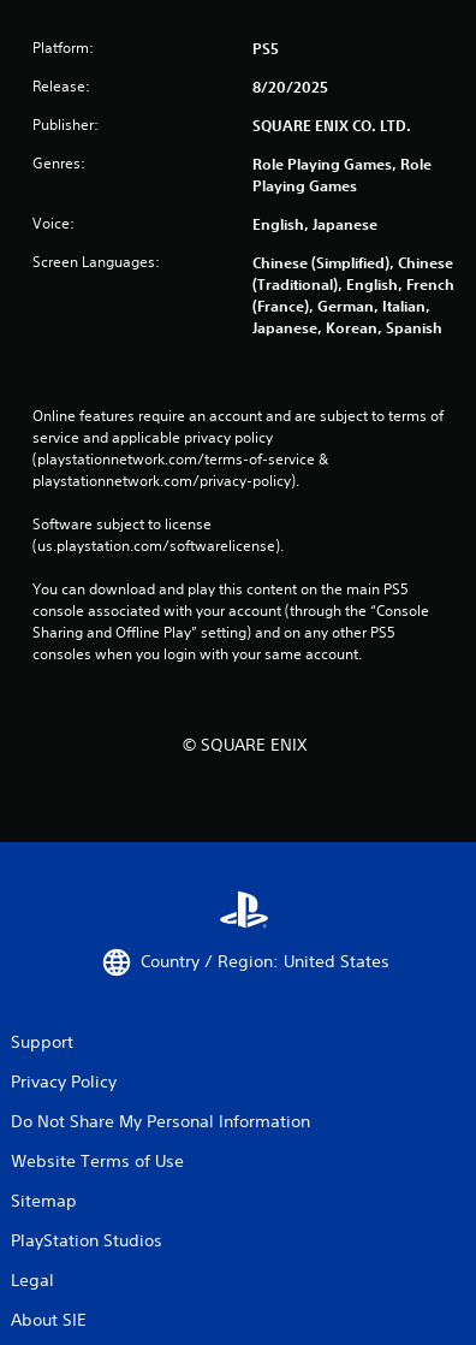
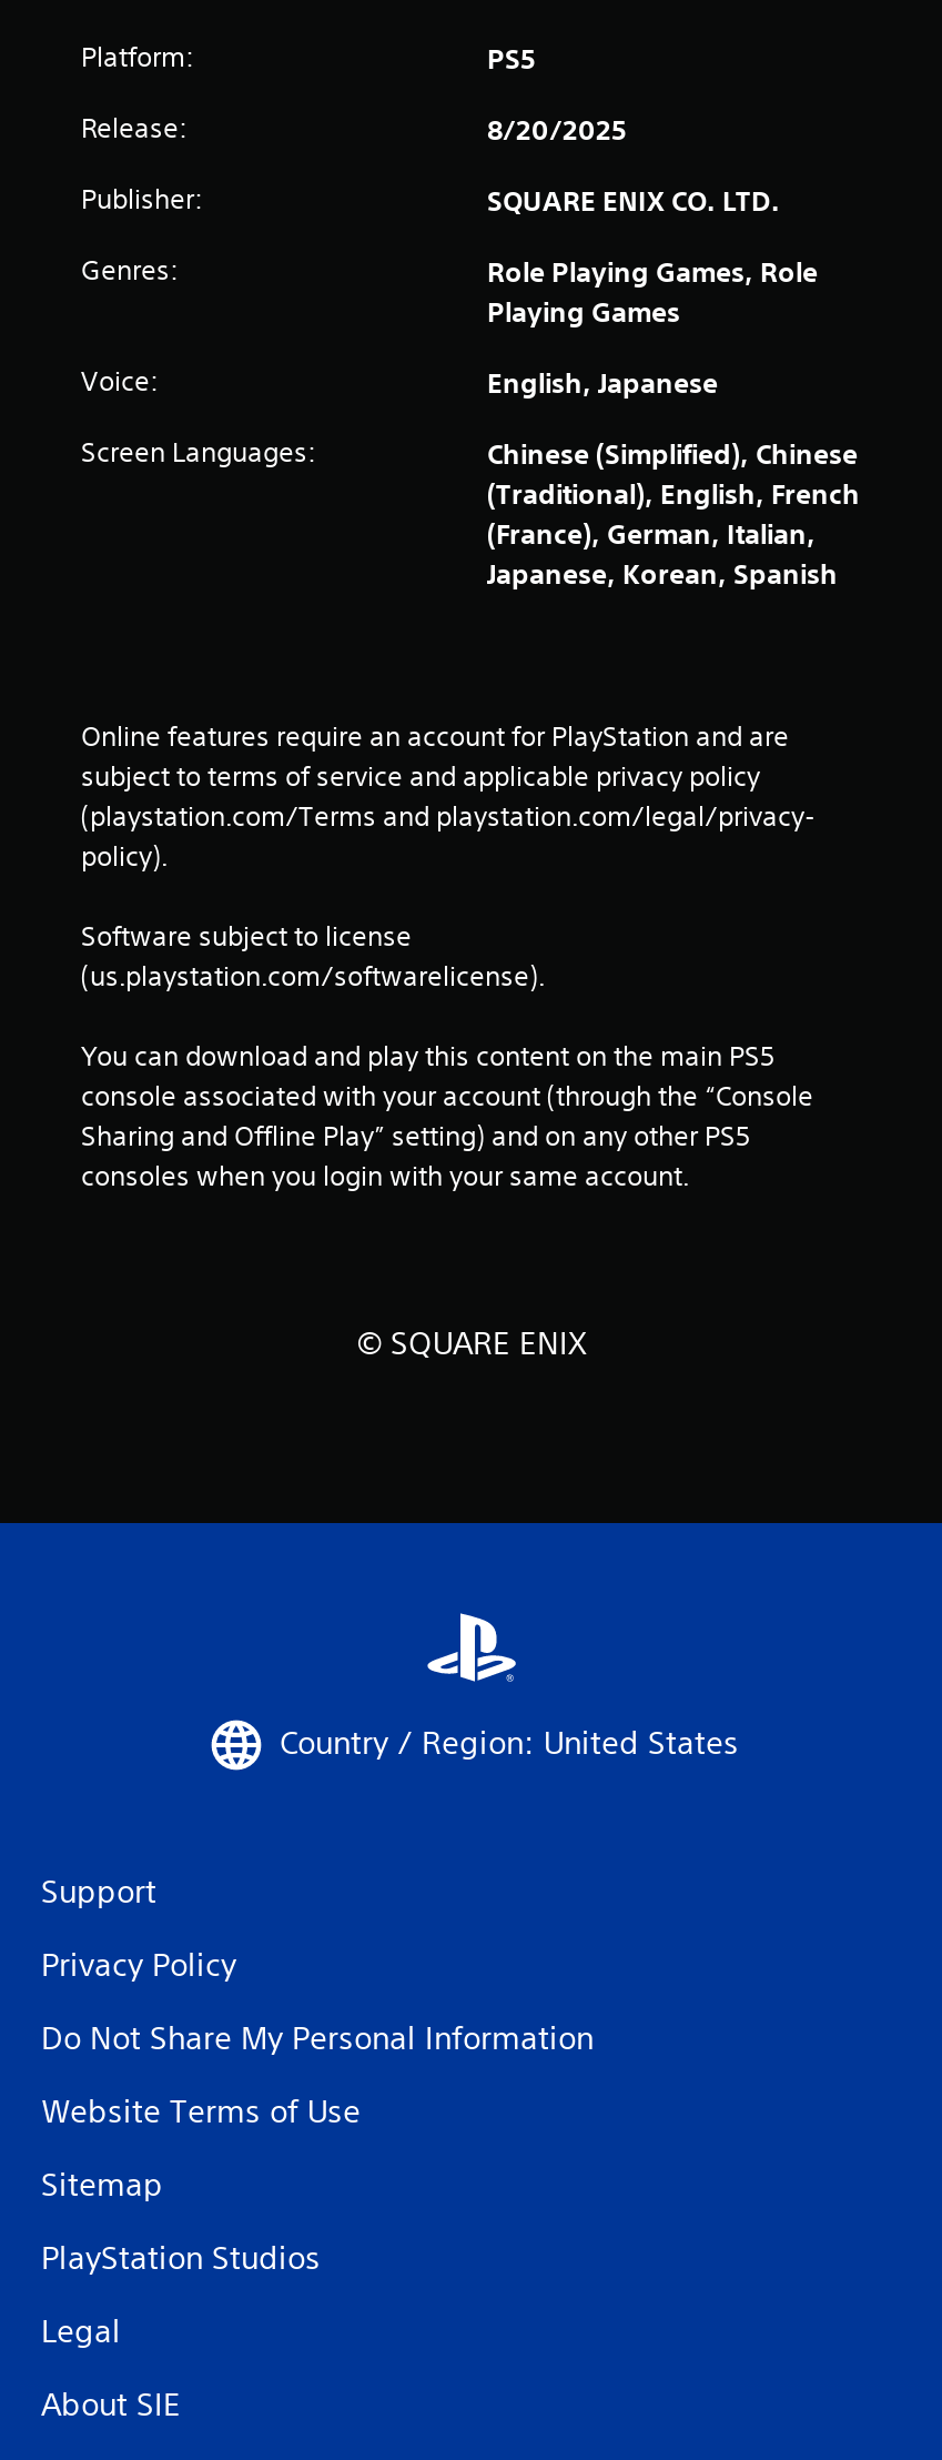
[32,405,444,490] Online features require an account and are subject to terms of | service and applicable privacy policy | (playstationnetwork.com/terms-of-service & | playstationnetwork.com/privacy-policy). -> [81,716,816,874] Online features require an account for PlayStation and are | subject to terms of service and applicable privacy policy | (playstation.com/Terms and playstation.com/legal/privacy- | policy).

